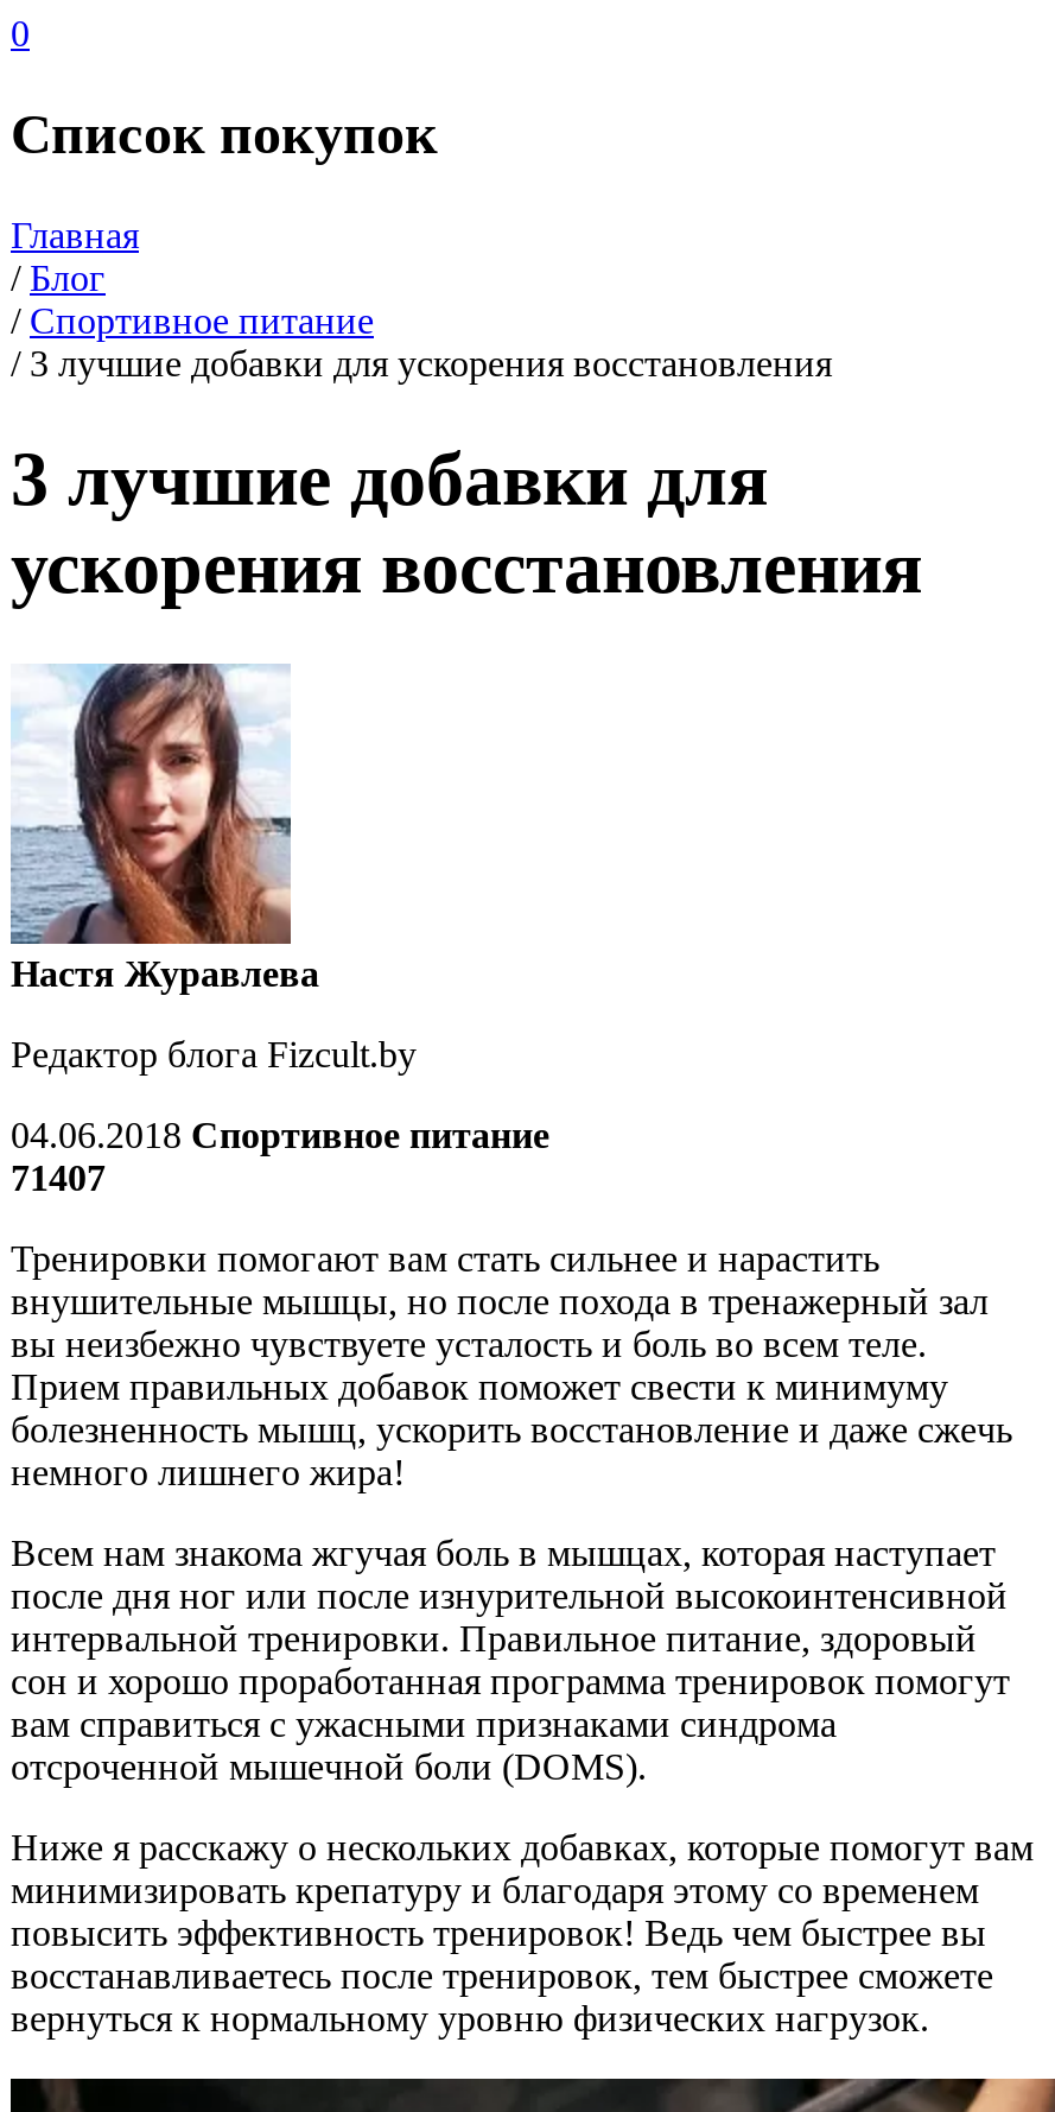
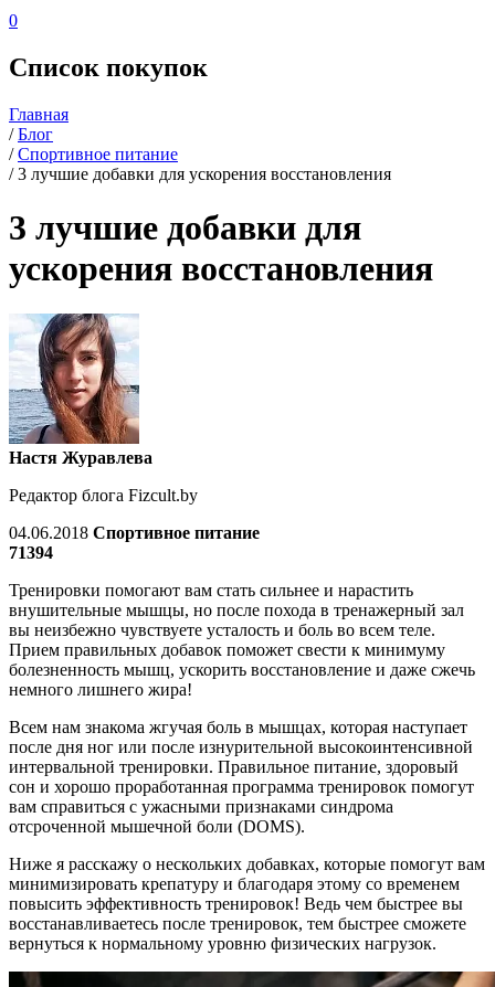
[11,1157,106,1197] 71407 -> [9,543,53,562] 71394

